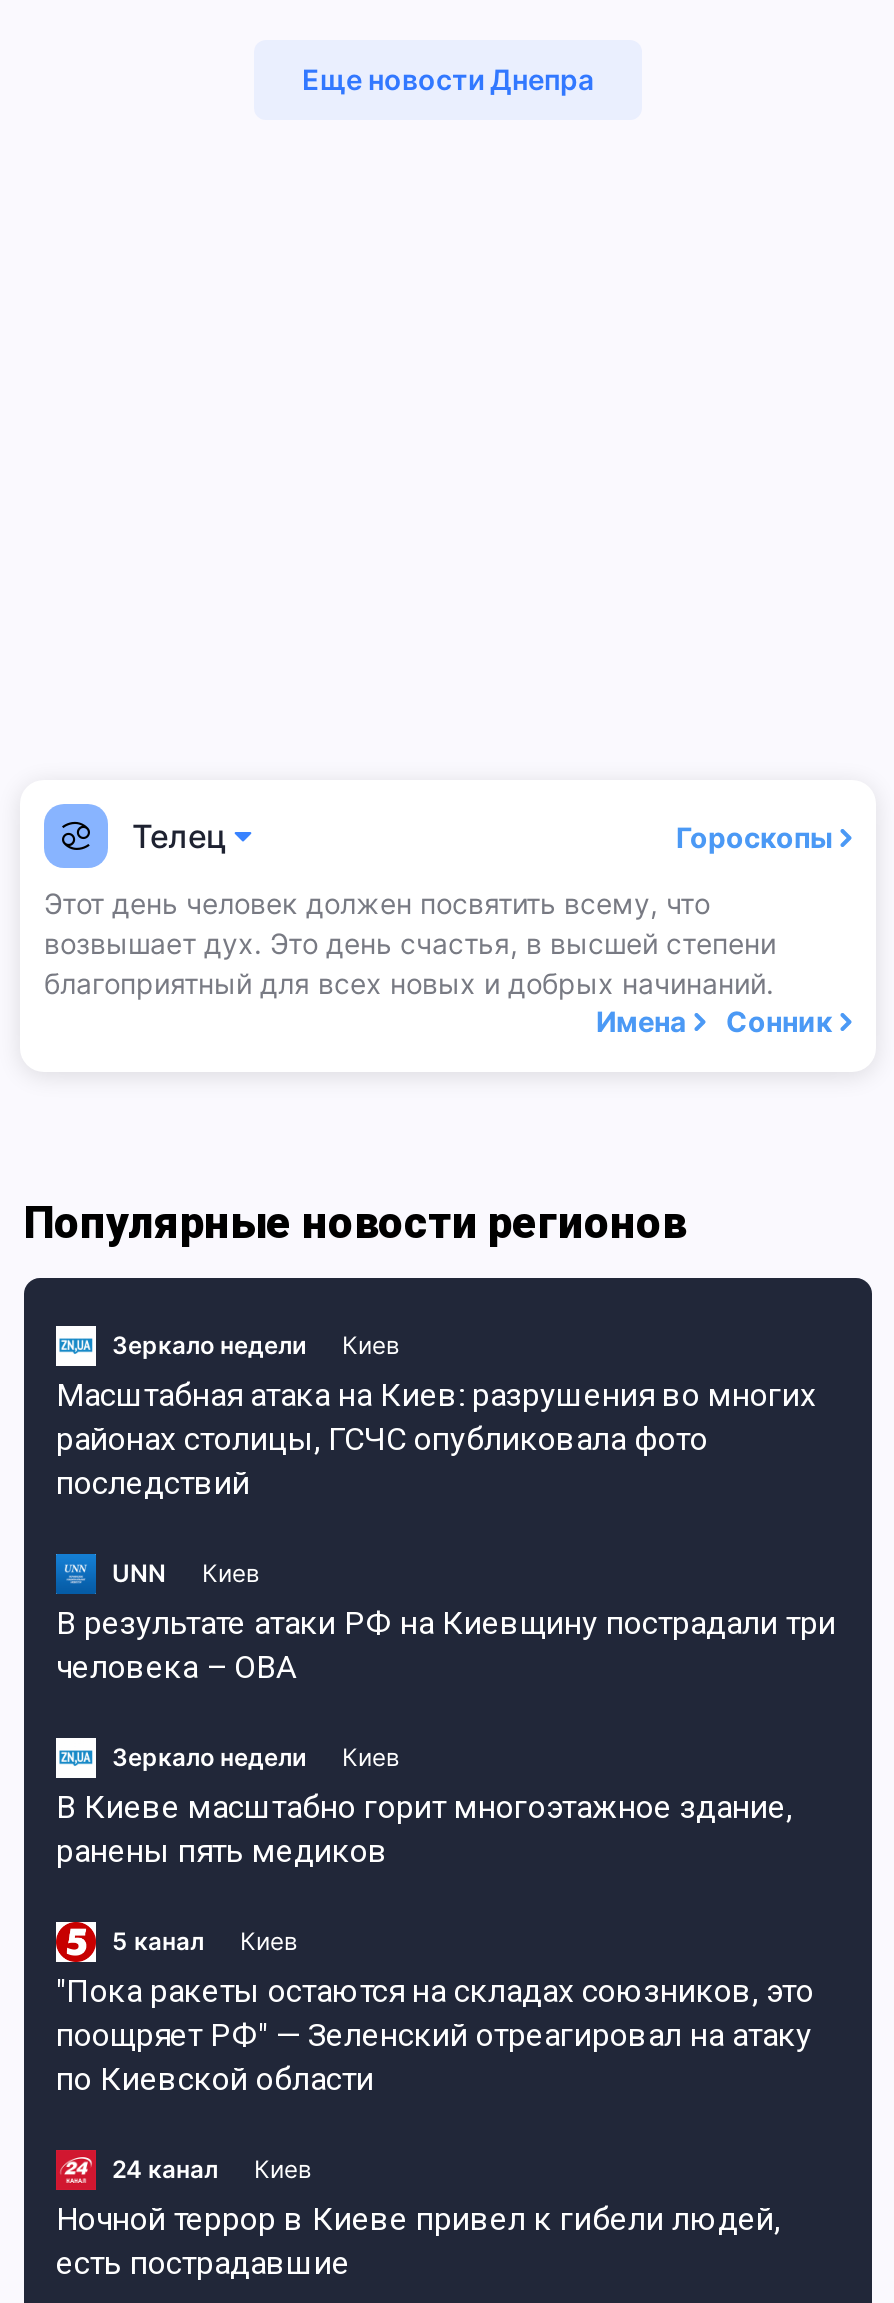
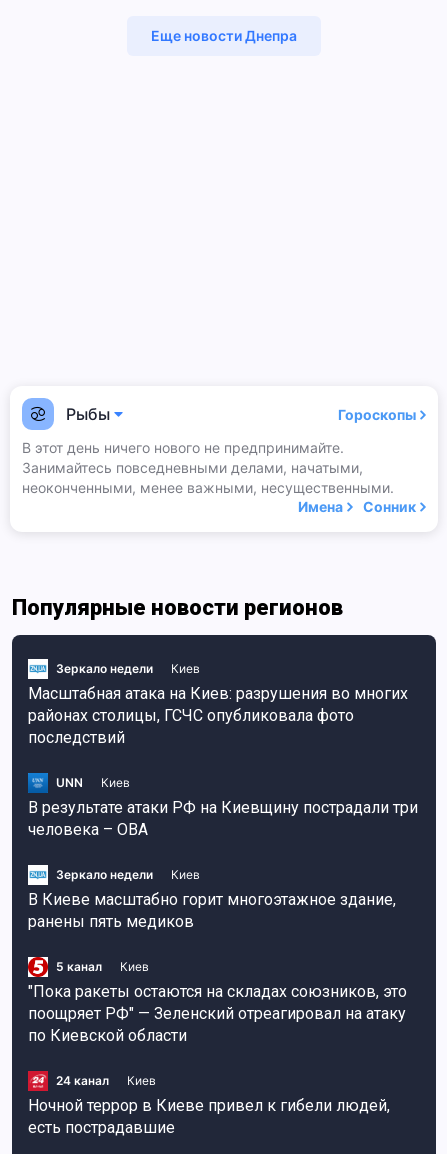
[132,816,226,856] Телец -> [66,404,110,424] Рыбы
[44,886,776,1000] Этот день человек должен посвятить всему, что | возвышает дух. Это день счастья, в высшей степени | благоприятный для всех новых и добрых начинаний. -> [22,439,394,496] В этот день ничего нового не предпринимайте. | Занимайтесь повседневными делами, начатыми, | неоконченными, менее важными, несущественными.

